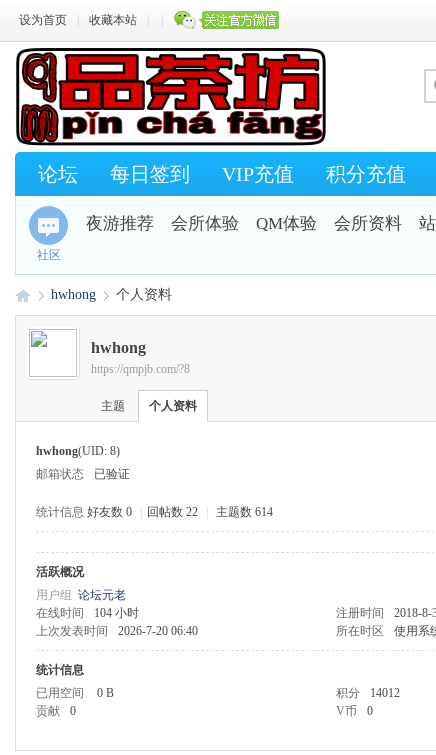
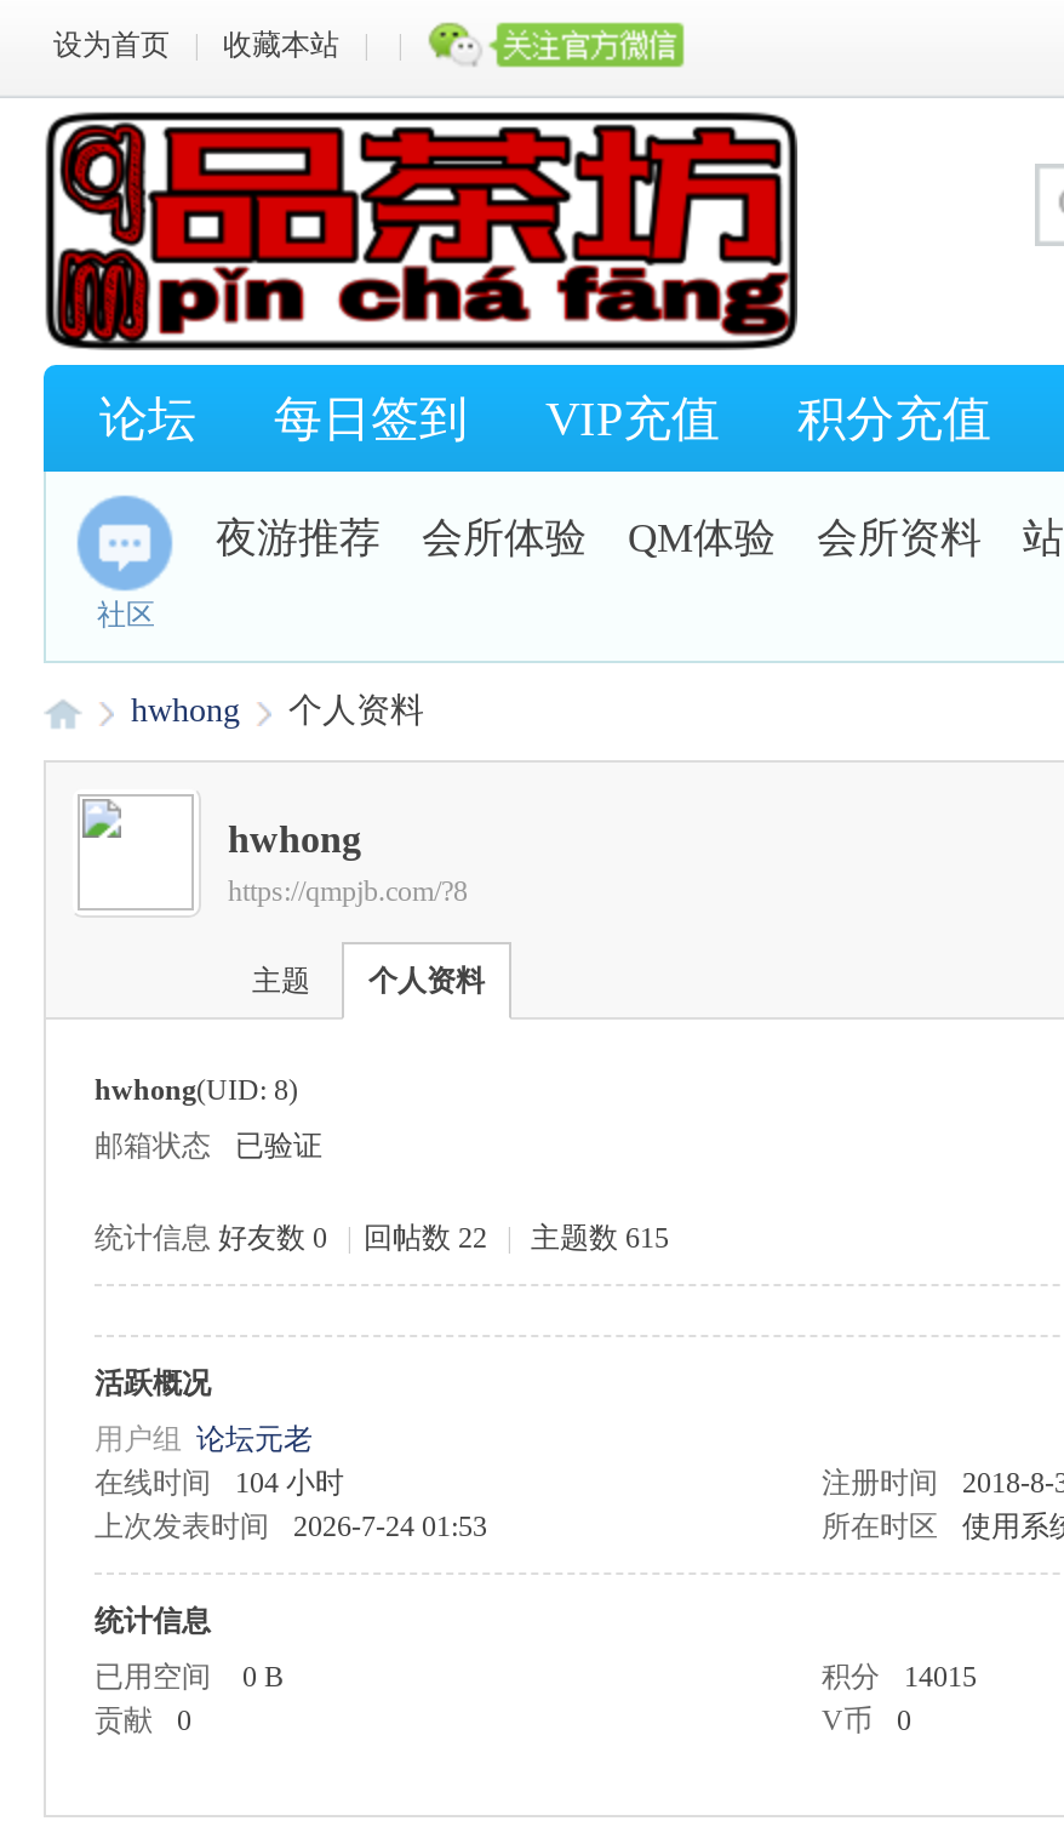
[36,505,273,519] 统计信息 好友数 0 回帖数 22 主题数 614 -> [95,1221,669,1255] 统计信息 好友数 0 回帖数 22 主题数 615
[36,624,198,638] 上次发表时间 2026-7-20 06:40 -> [95,1509,487,1543] 上次发表时间 2026-7-24 01:53
[336,686,400,700] 积分 14012 -> [822,1660,977,1694] 积分 14015

